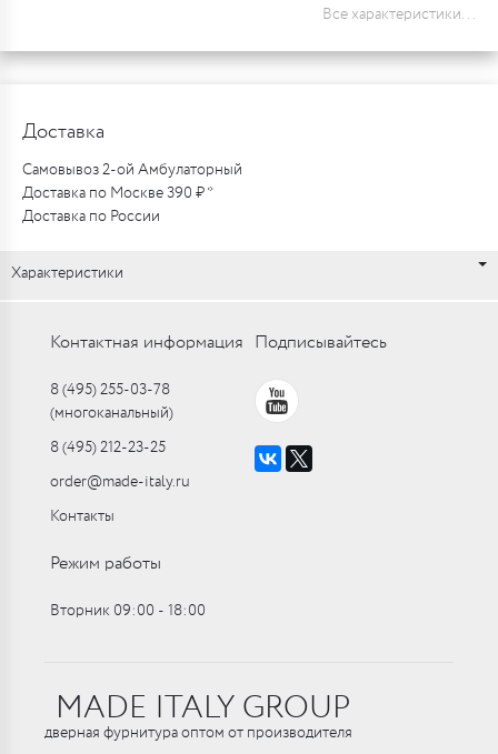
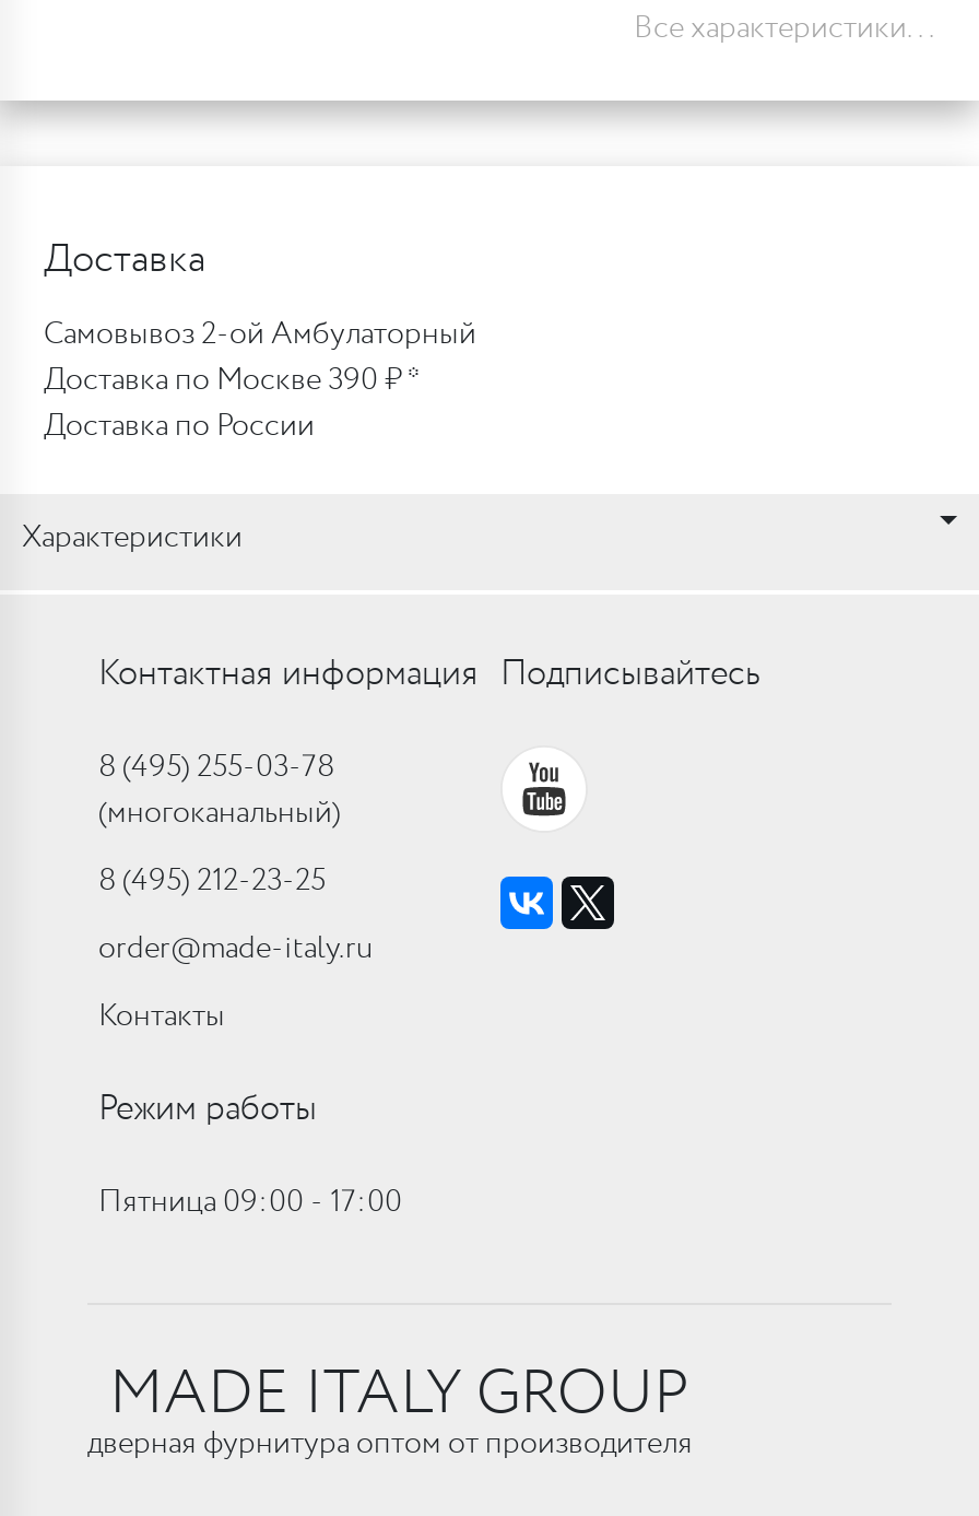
[50,600,206,622] Вторник 09:00 ‑ 18:00 -> [98,1180,402,1224] Пятница 09:00 ‑ 17:00

